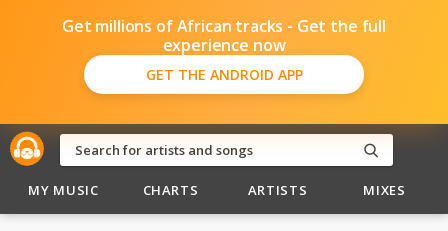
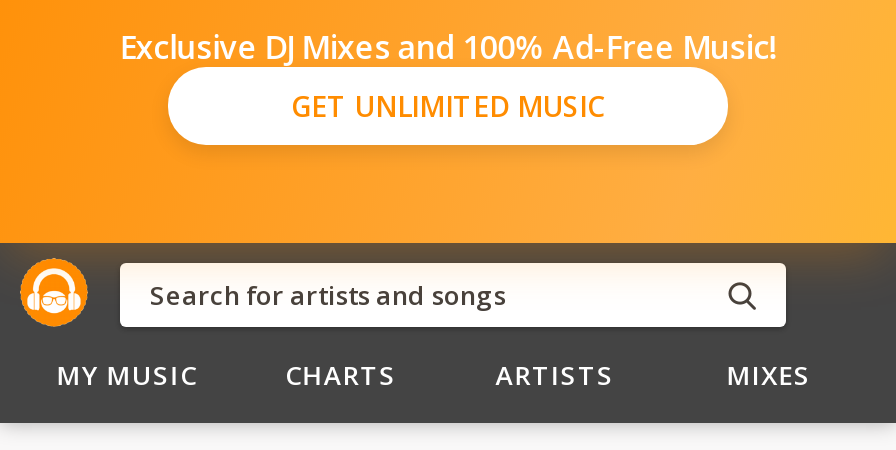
[62,15,386,84] Get millions of African tracks - Get the full | experience now | GET THE ANDROID APP -> [120,25,776,125] Exclusive DJ Mixes and 100% Ad-Free Music! | GET UNLIMITED MUSIC

